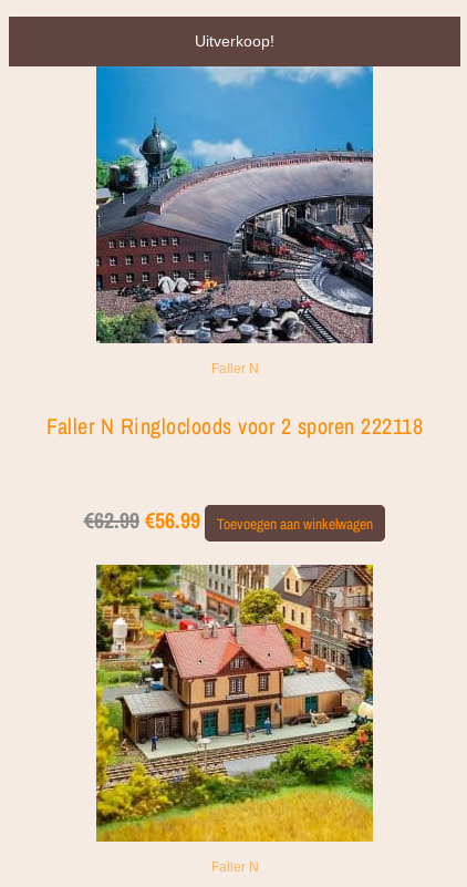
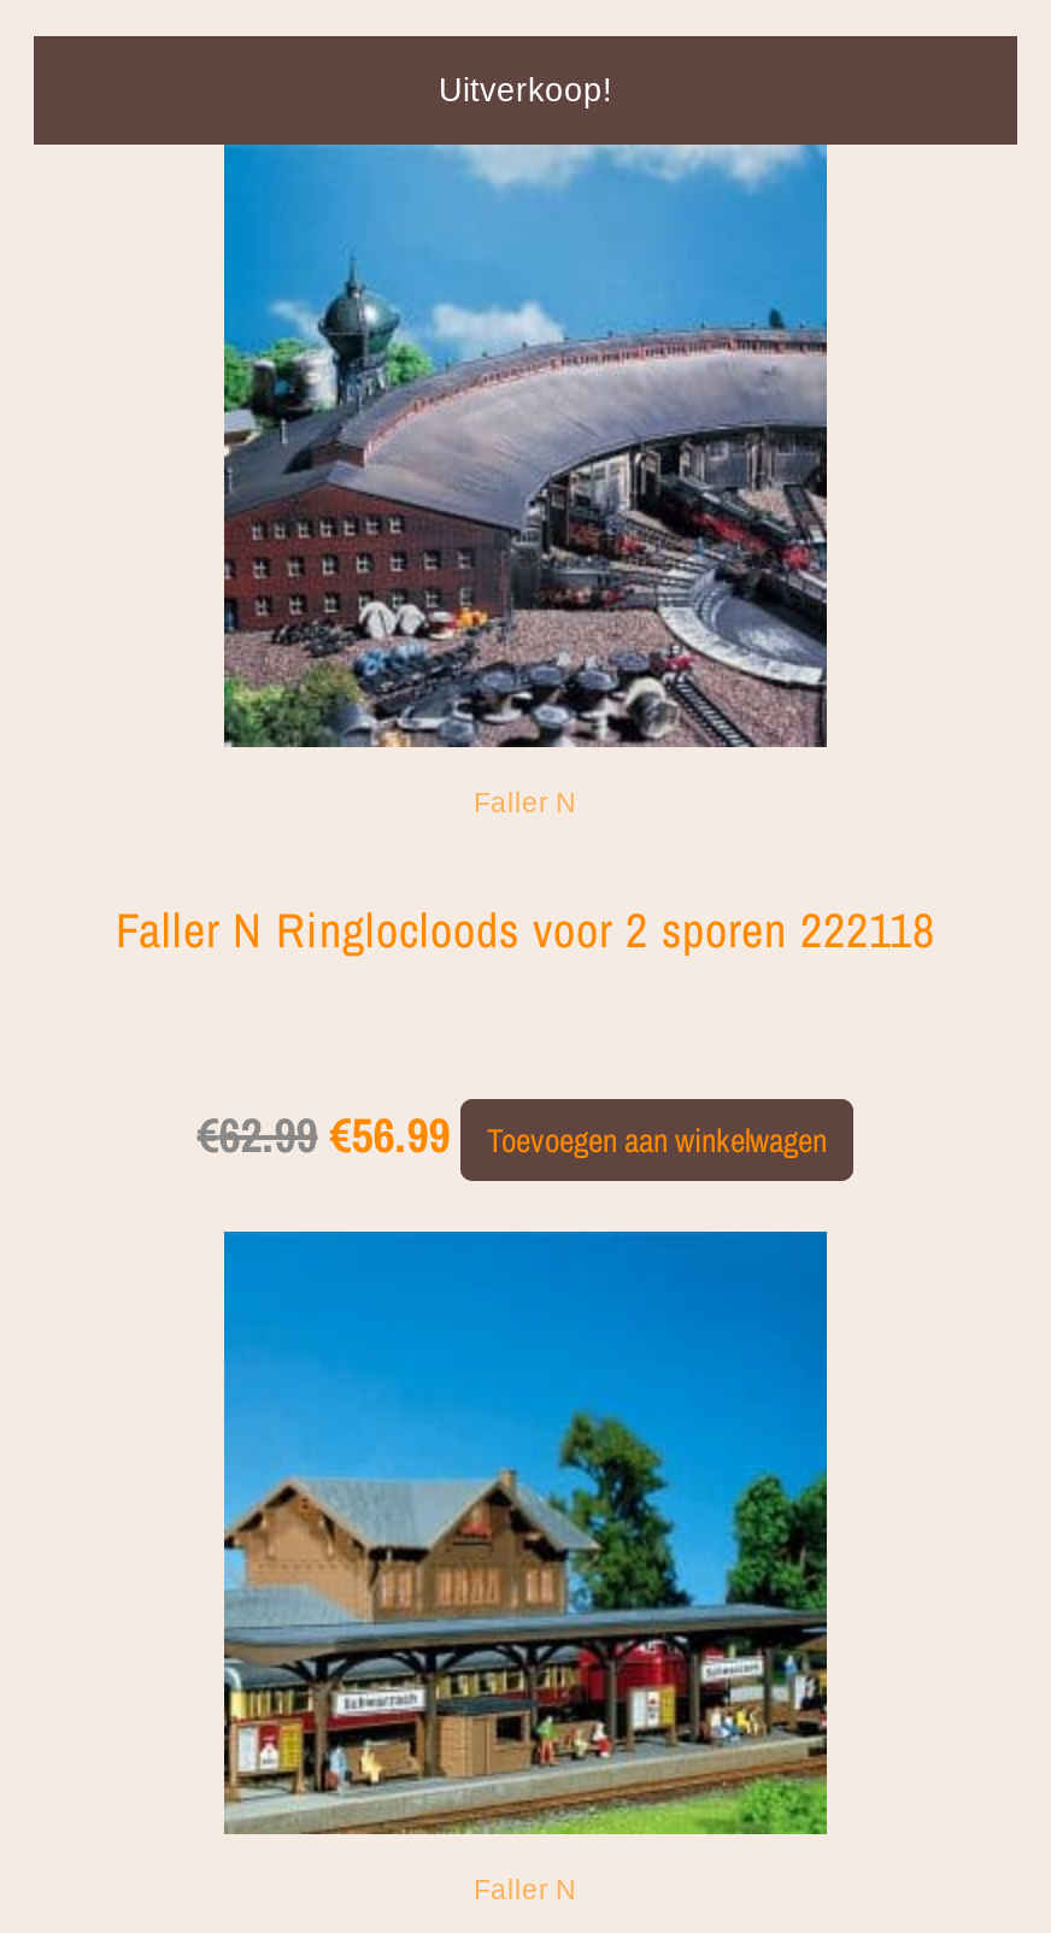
[95,564,374,843] [image] -> [222,1228,829,1835] [image]

